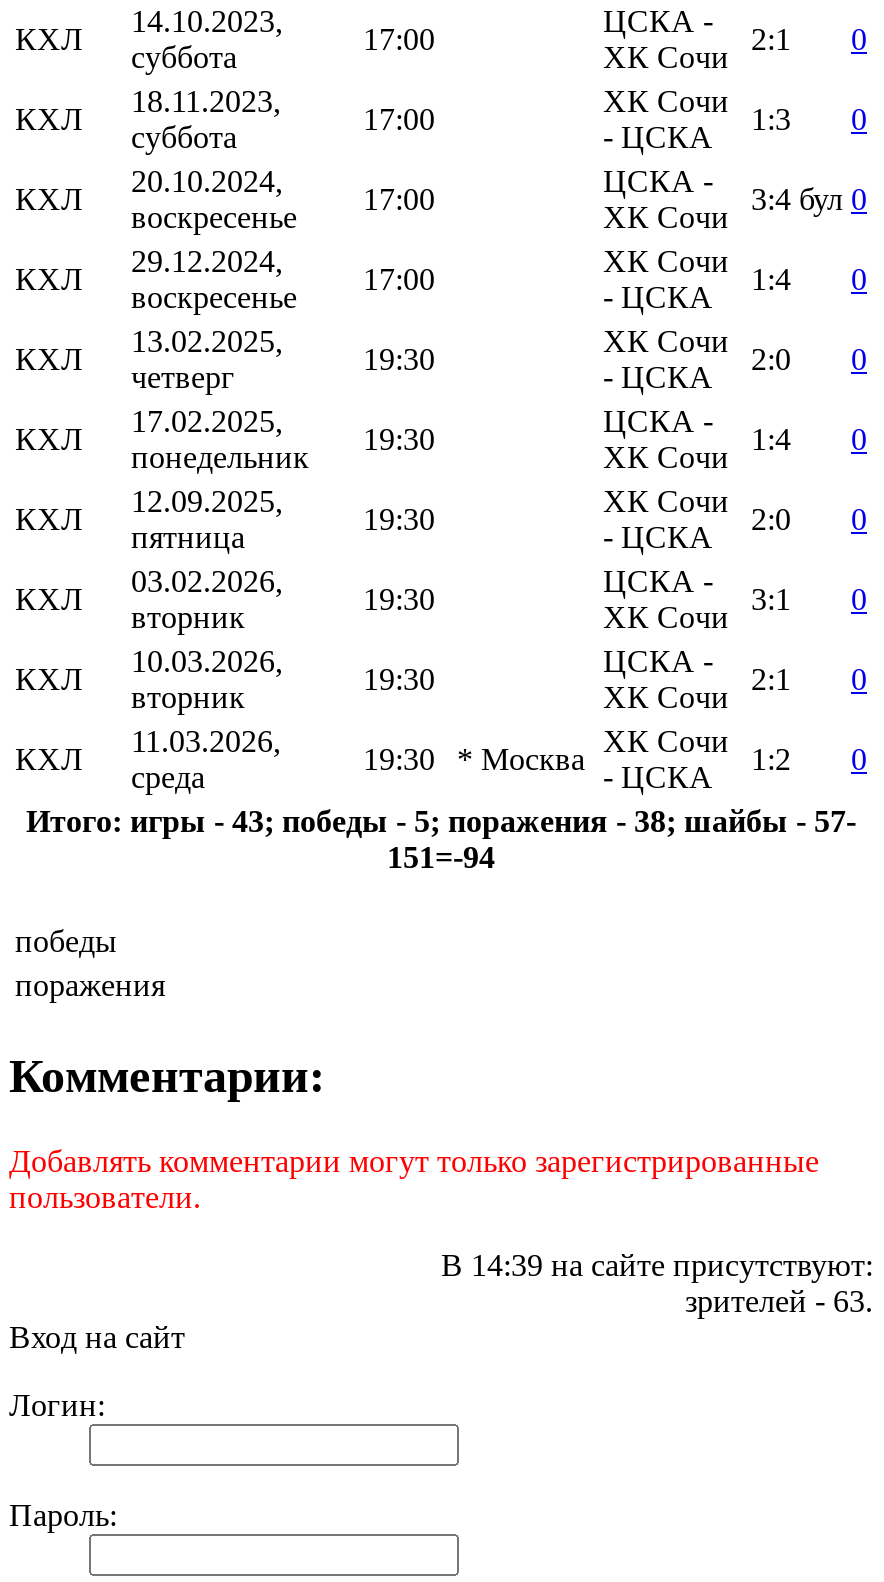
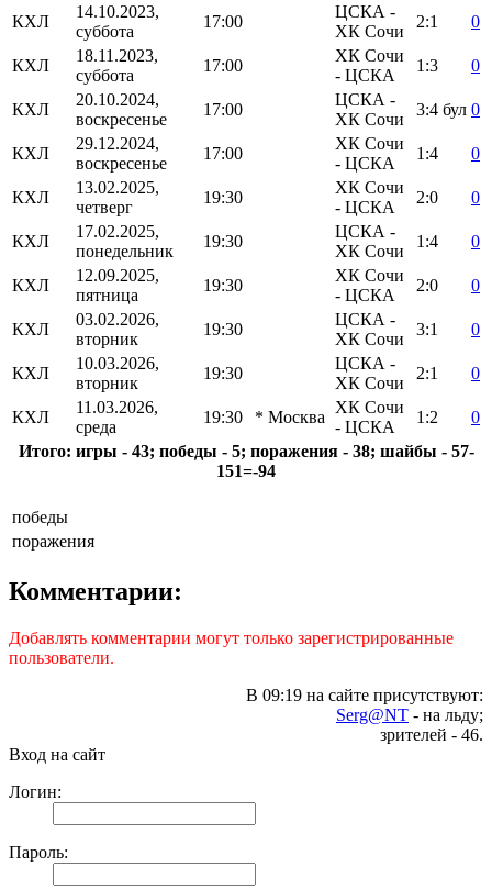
[441,1248,873,1318] В 14:39 на сайте присутствуют: | зрителей - 63. -> [246,686,483,744] В 09:19 на сайте присутствуют: | Serg@NT - на льду; | зрителей - 46.

